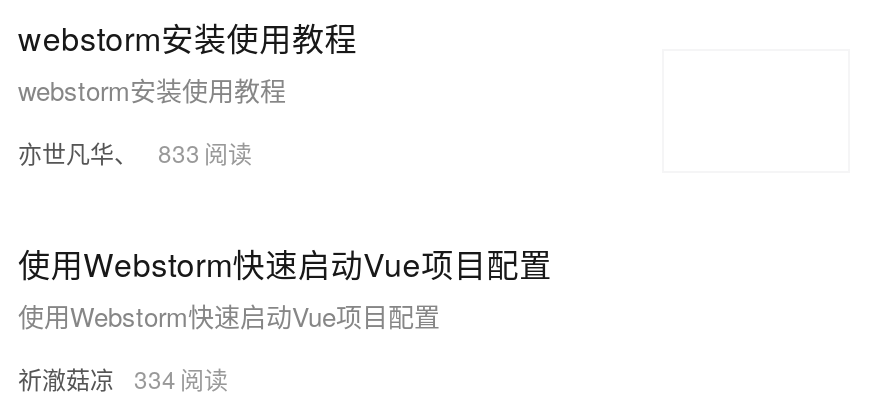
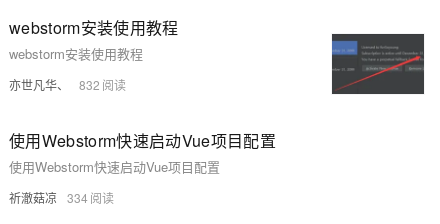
none -> [331,33,425,95] [image]
[18,134,200,168] 亦世凡华、 833 -> [9,76,100,93] 亦世凡华、 832

